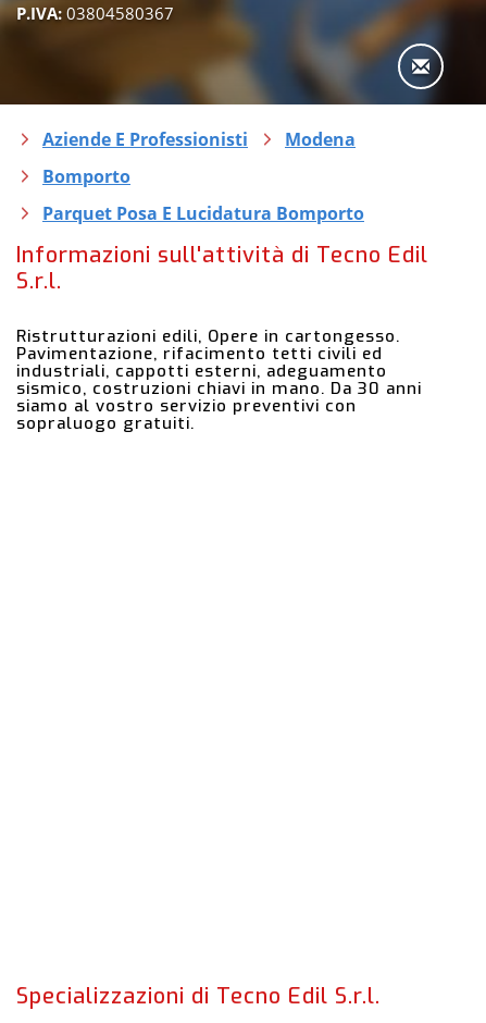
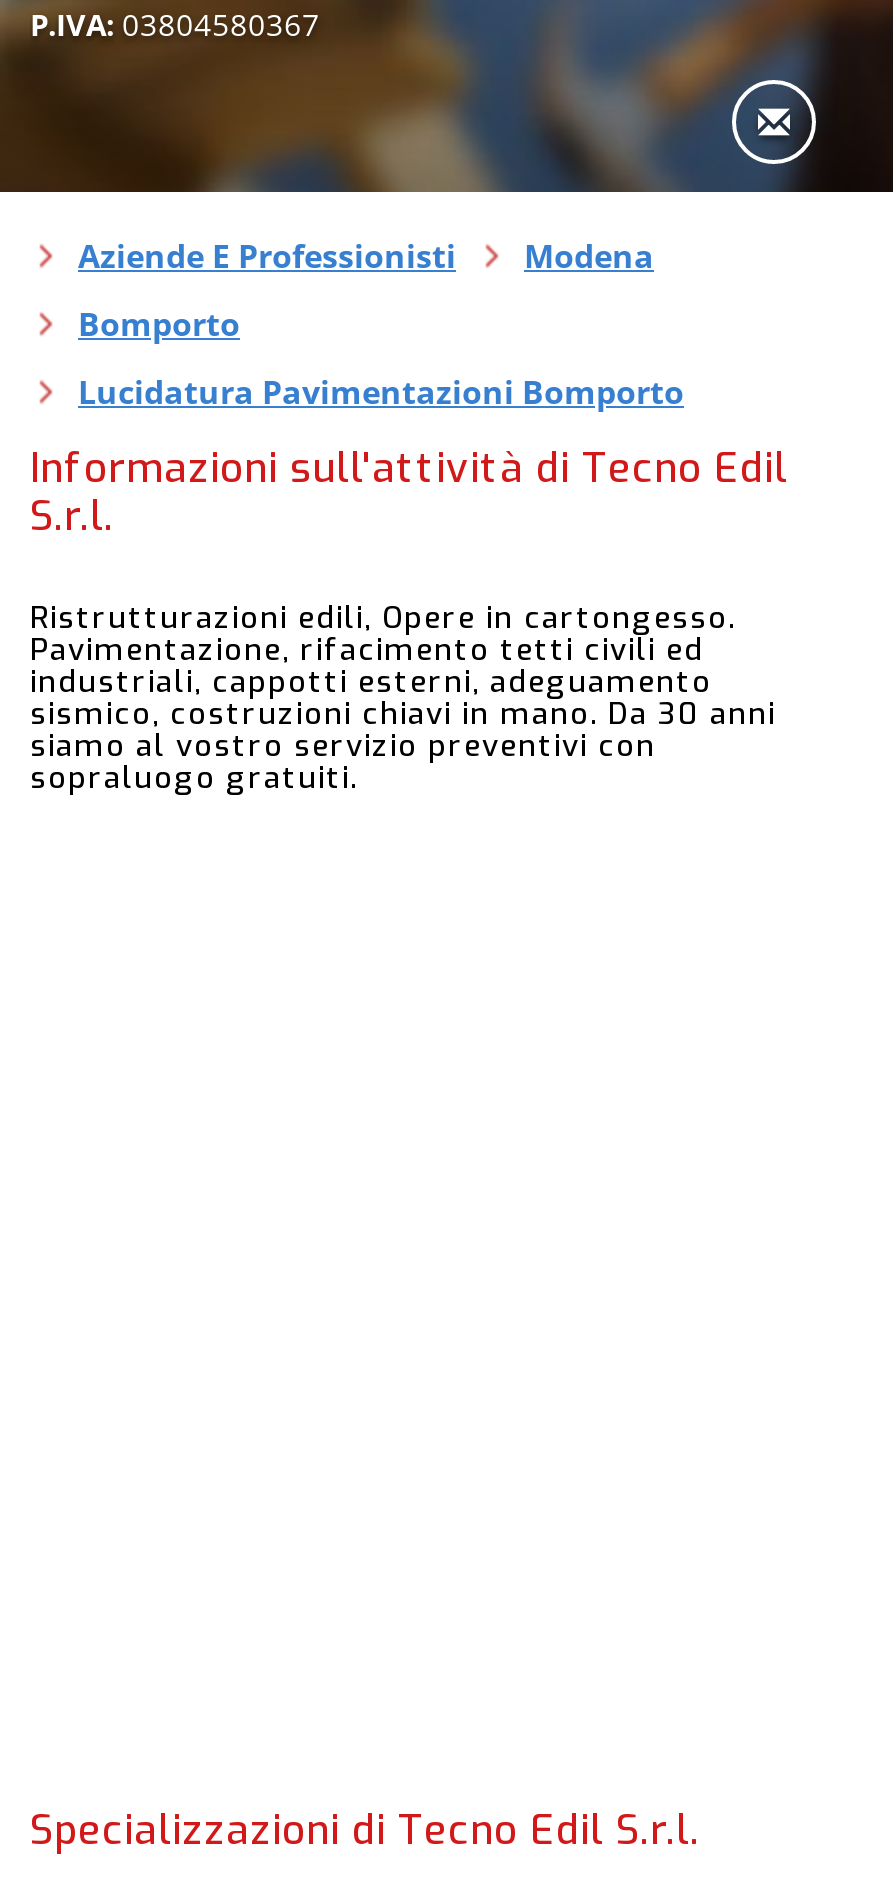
[42,201,364,225] Parquet Posa E Lucidatura Bomporto -> [78,370,684,414] Lucidatura Pavimentazioni Bomporto

